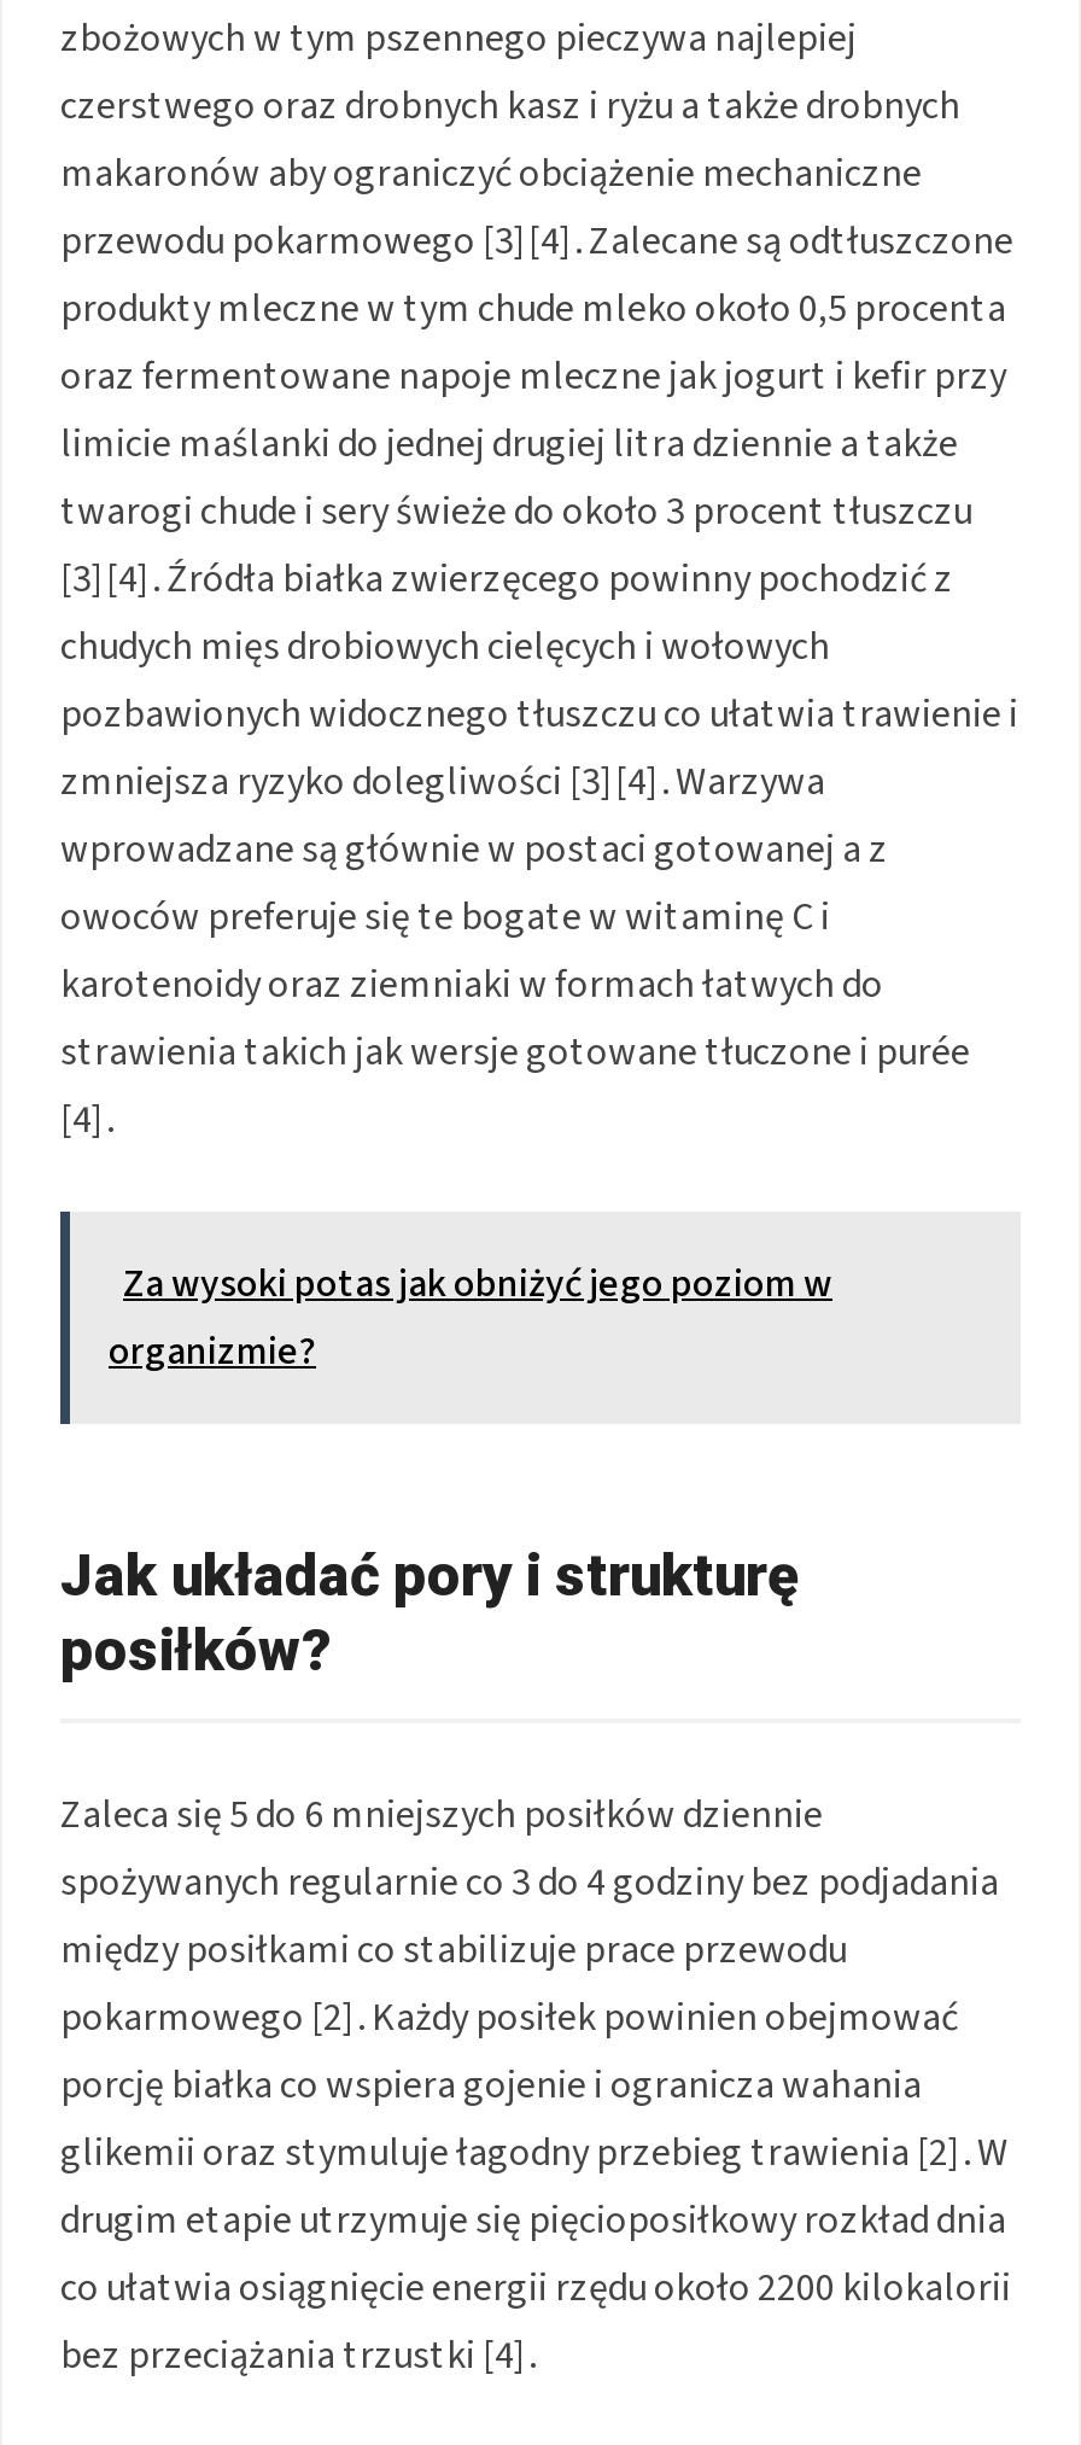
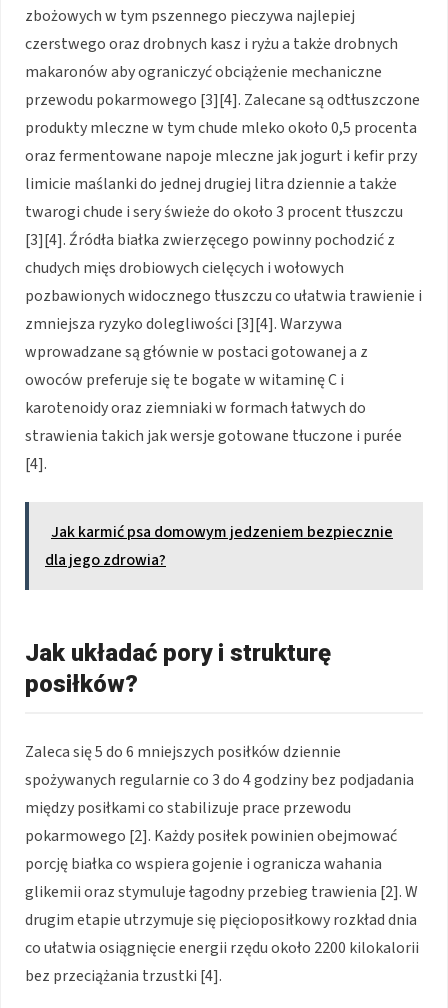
[109,1257,832,1377] Za wysoki potas jak obniżyć jego poziom w | organizmie? -> [45,521,393,571] Jak karmić psa domowym jedzeniem bezpiecznie | dla jego zdrowia?

